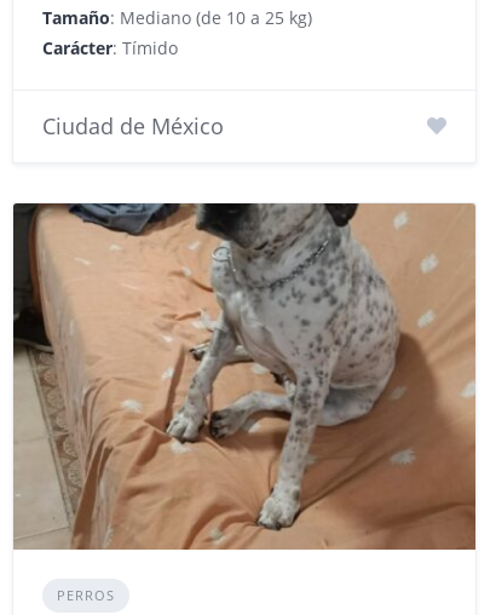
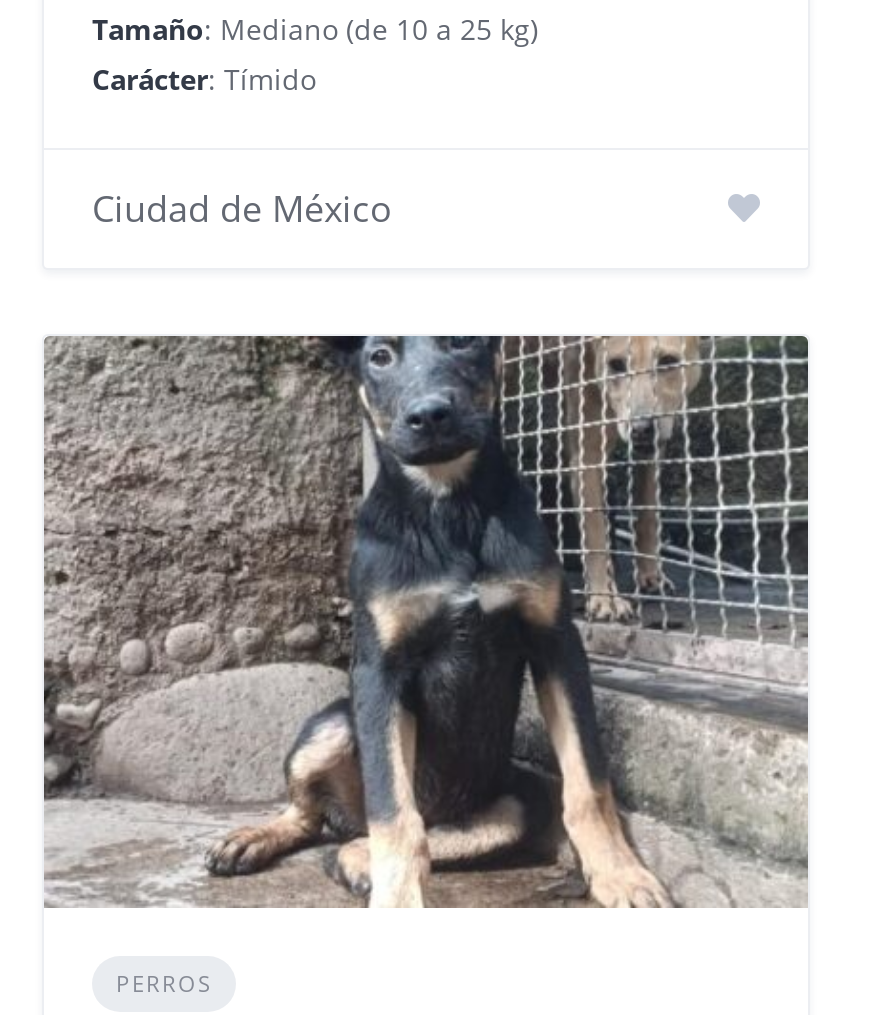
[12,202,477,551] [image] -> [42,334,810,908] [image]

